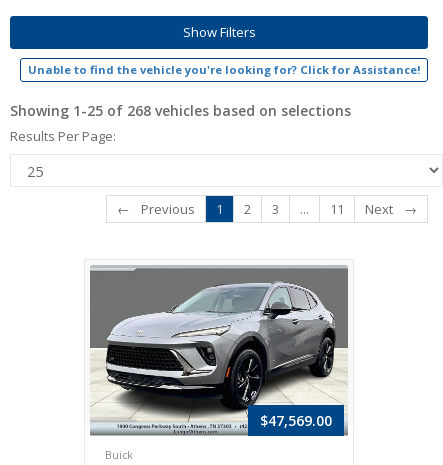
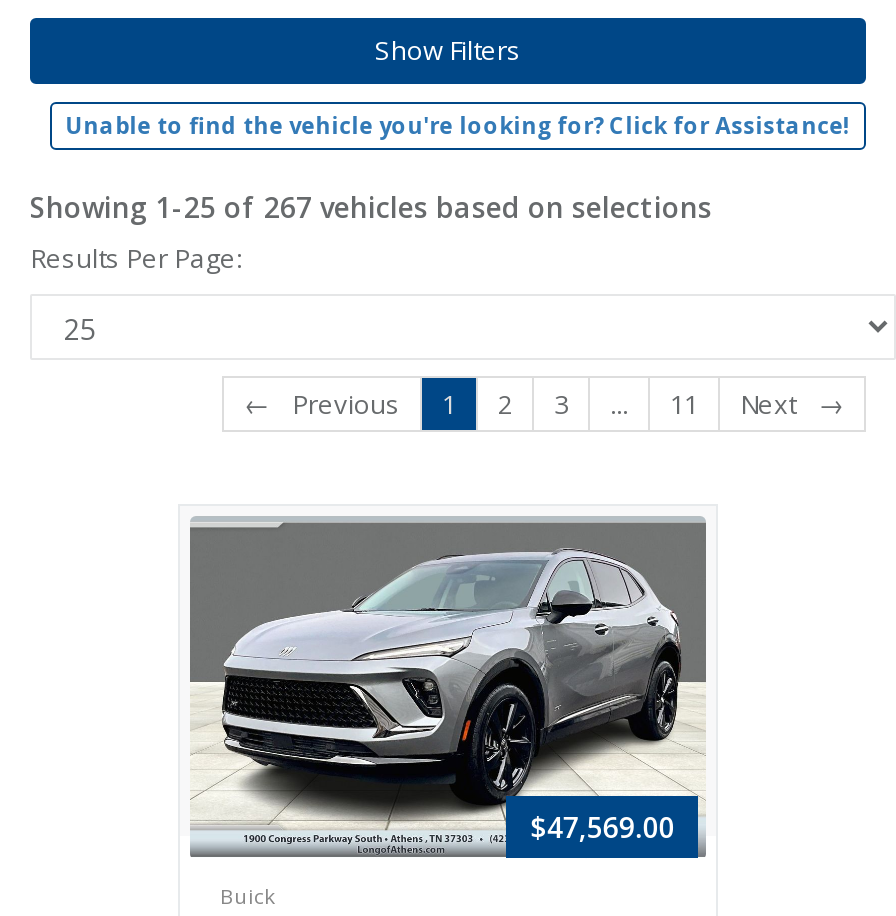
[10,101,351,120] Showing 1-25 of 268 vehicles based on selections -> [30,189,712,227] Showing 1-25 of 267 vehicles based on selections

